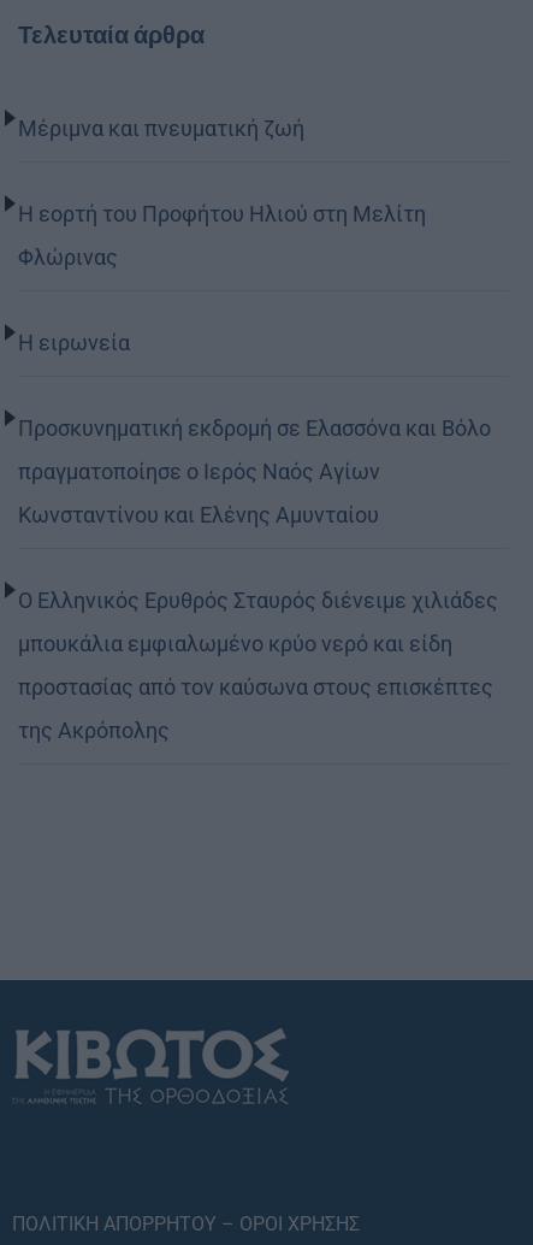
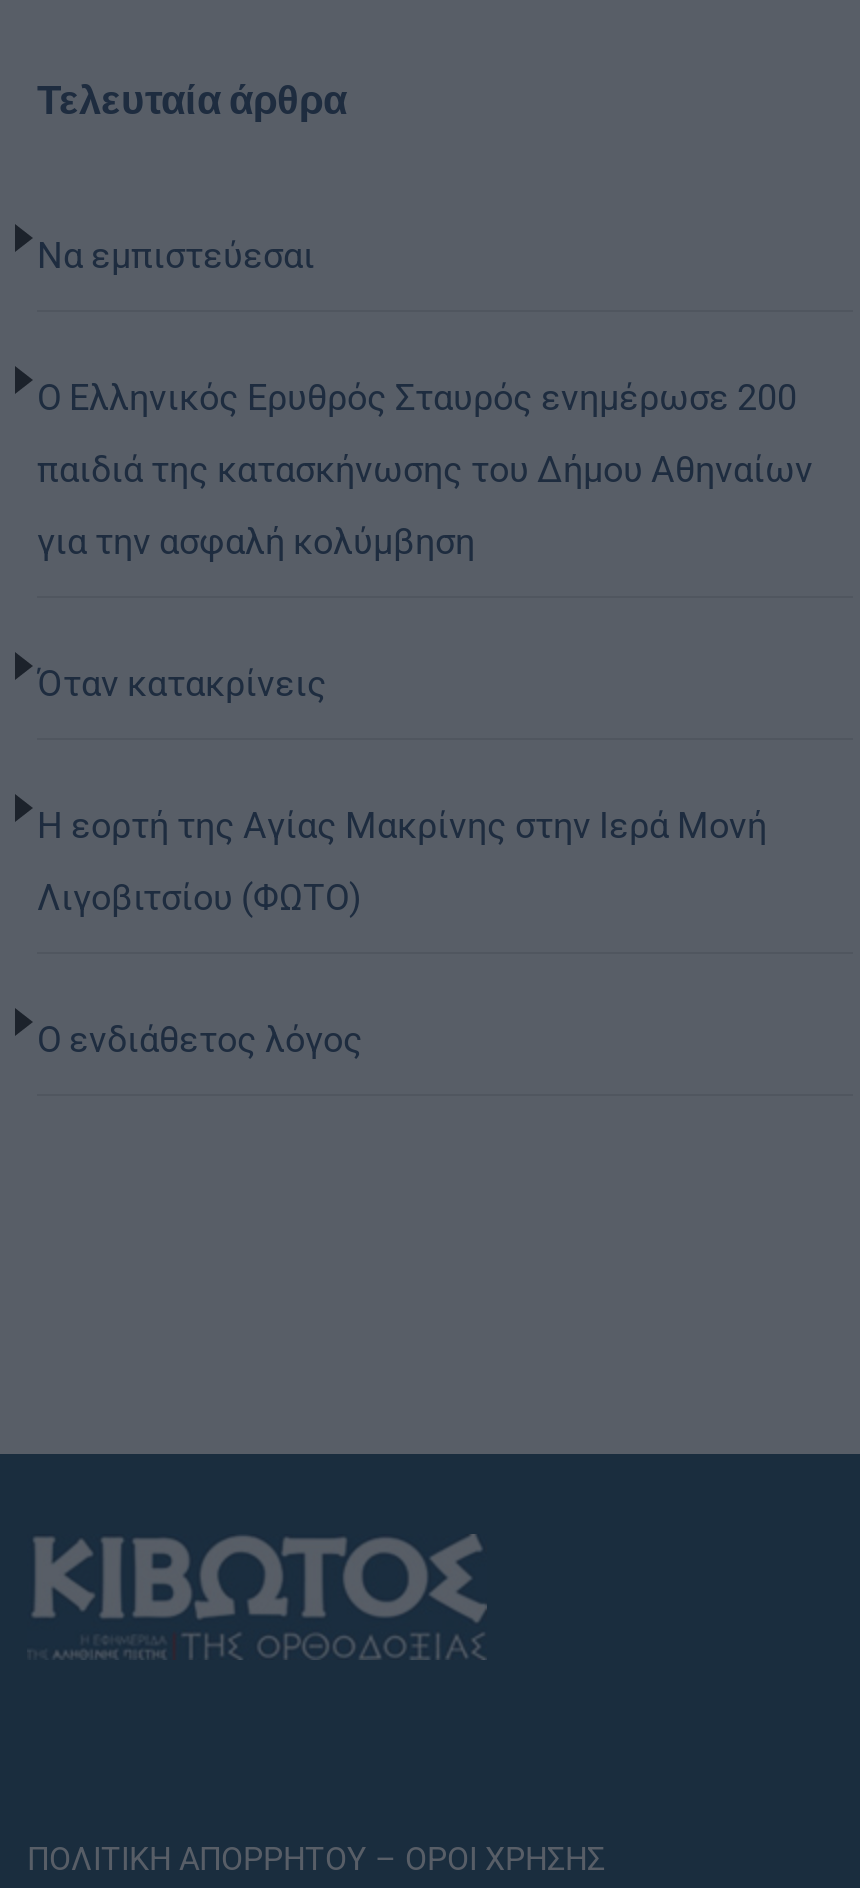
[18,115,498,743] Μέριμνα και πνευματική ζωή | Η εορτή του Προφήτου Ηλιού στη Μελίτη | Φλώρινας | Η ειρωνεία | Προσκυνηματική εκδρομή σε Ελασσόνα και Βόλο | πραγματοποίησε ο Ιερός Ναός Αγίων | Κωνσταντίνου και Ελένης Αμυνταίου | Ο Ελληνικός Ερυθρός Σταυρός διένειμε χιλιάδες | μπουκάλια εμφιαλωμένο κρύο νερό και είδη | προστασίας από τον καύσωνα στους επισκέπτες | της Ακρόπολης -> [37,233,813,1059] Να εμπιστεύεσαι | Ο Ελληνικός Ερυθρός Σταυρός ενημέρωσε 200 | παιδιά της κατασκήνωσης του Δήμου Αθηναίων | για την ασφαλή κολύμβηση | Όταν κατακρίνεις | Η εορτή της Αγίας Μακρίνης στην Ιερά Μονή | Λιγοβιτσίου (ΦΩΤΟ) | Ο ενδιάθετος λόγος

